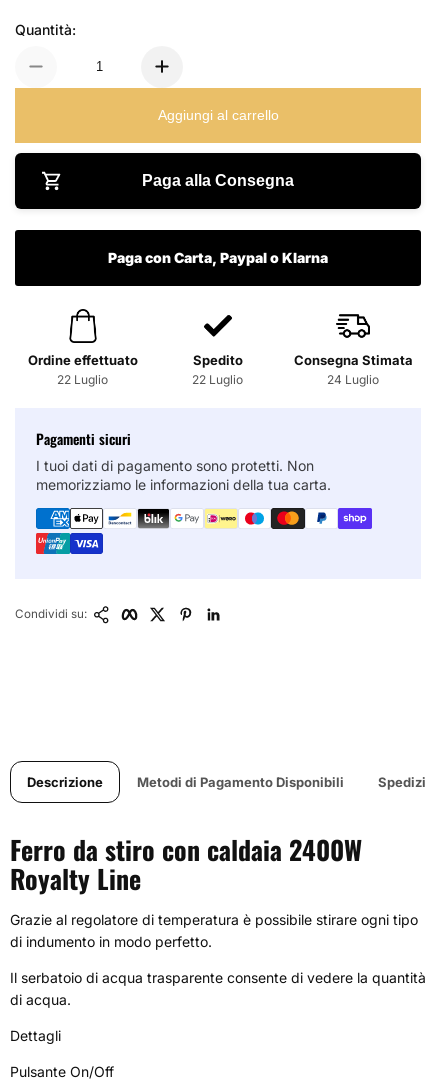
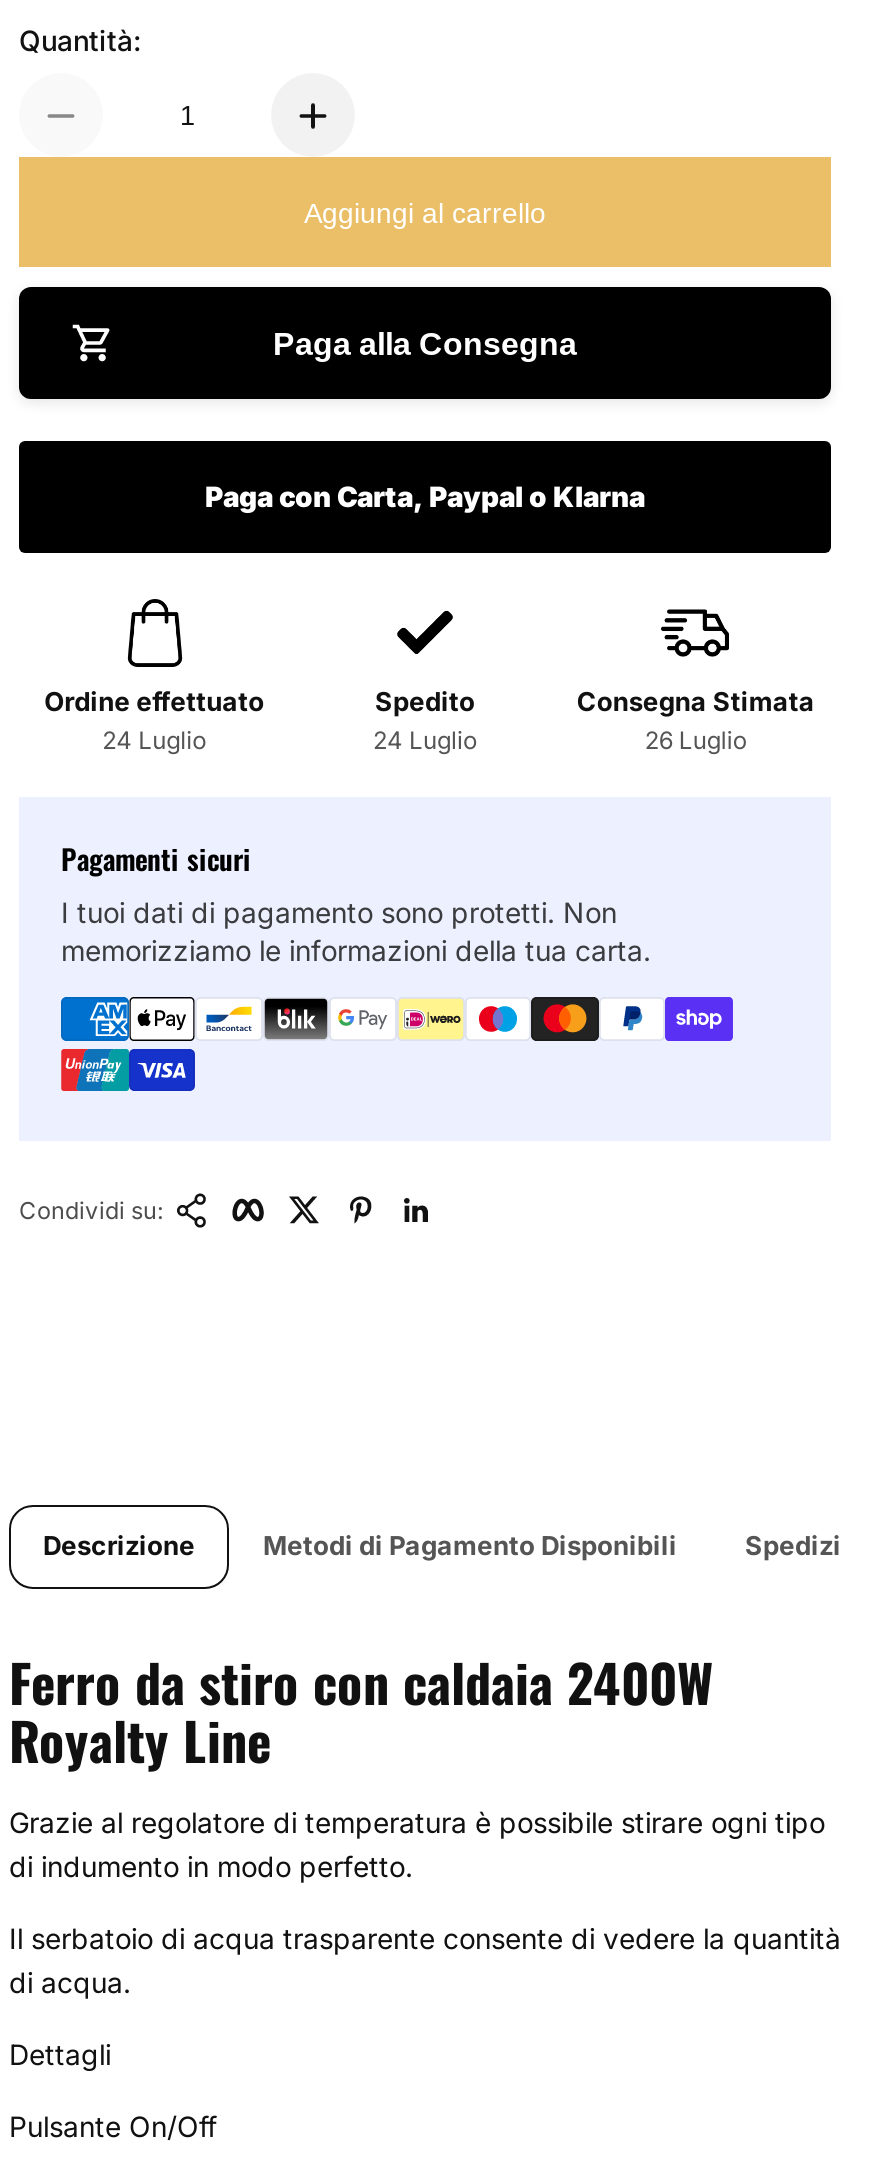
[57,372,108,387] 22 Luglio -> [102,725,206,755] 24 Luglio
[192,372,243,387] 22 Luglio -> [373,725,477,755] 24 Luglio
[327,372,379,387] 24 Luglio -> [645,725,747,755] 26 Luglio

